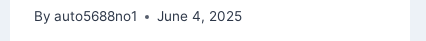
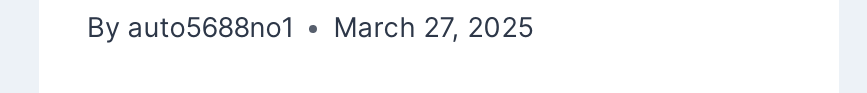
[34,8,242,24] By auto5688no1 June 4, 2025 -> [87,12,533,44] By auto5688no1 March 27, 2025

